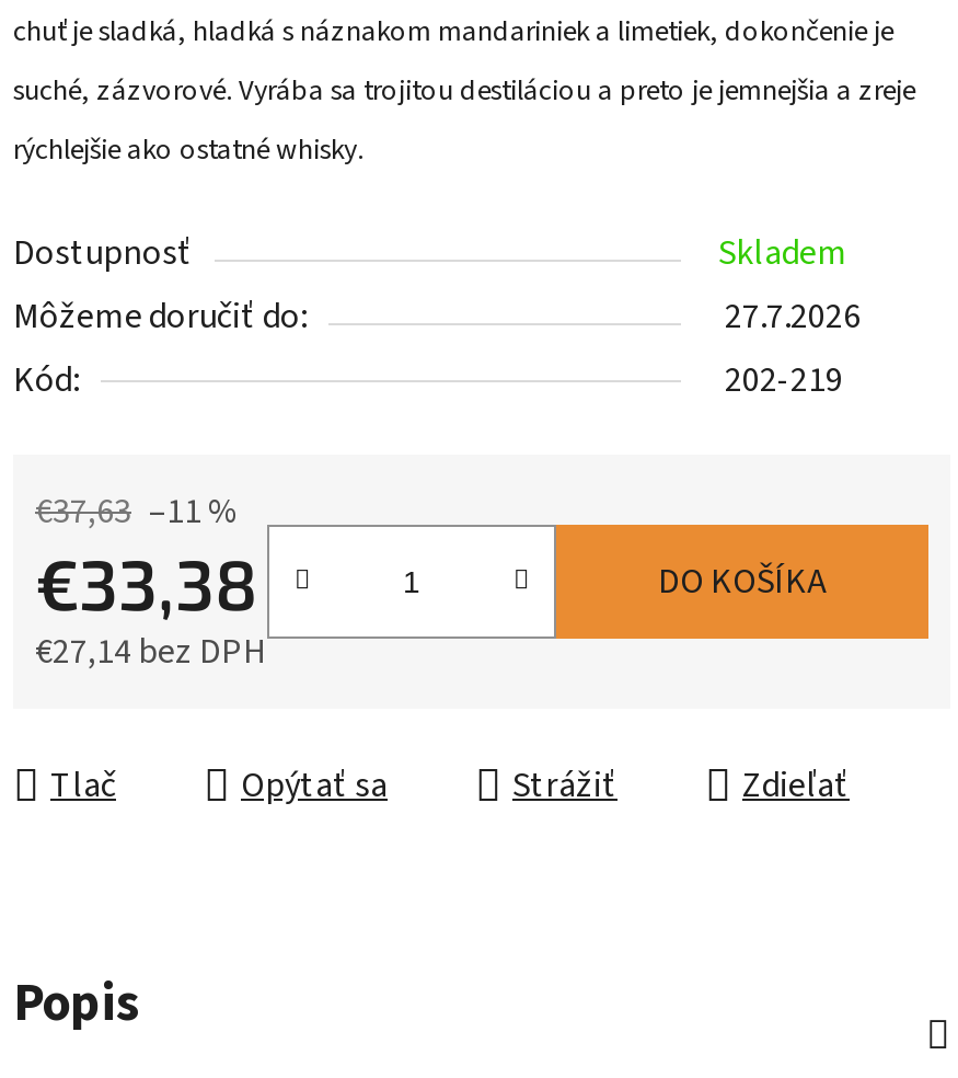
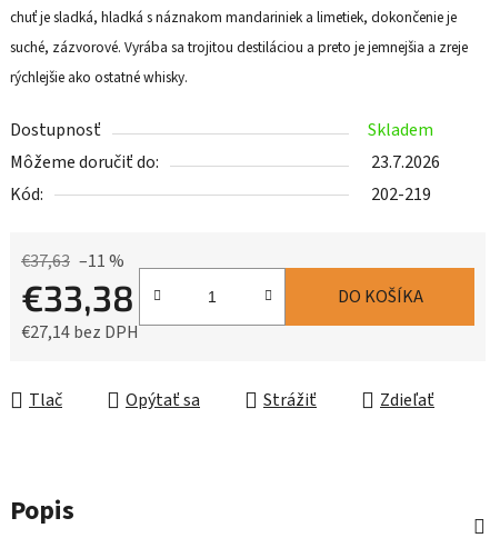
[725,293,861,341] 27.7.2026 -> [371,150,440,175] 23.7.2026

